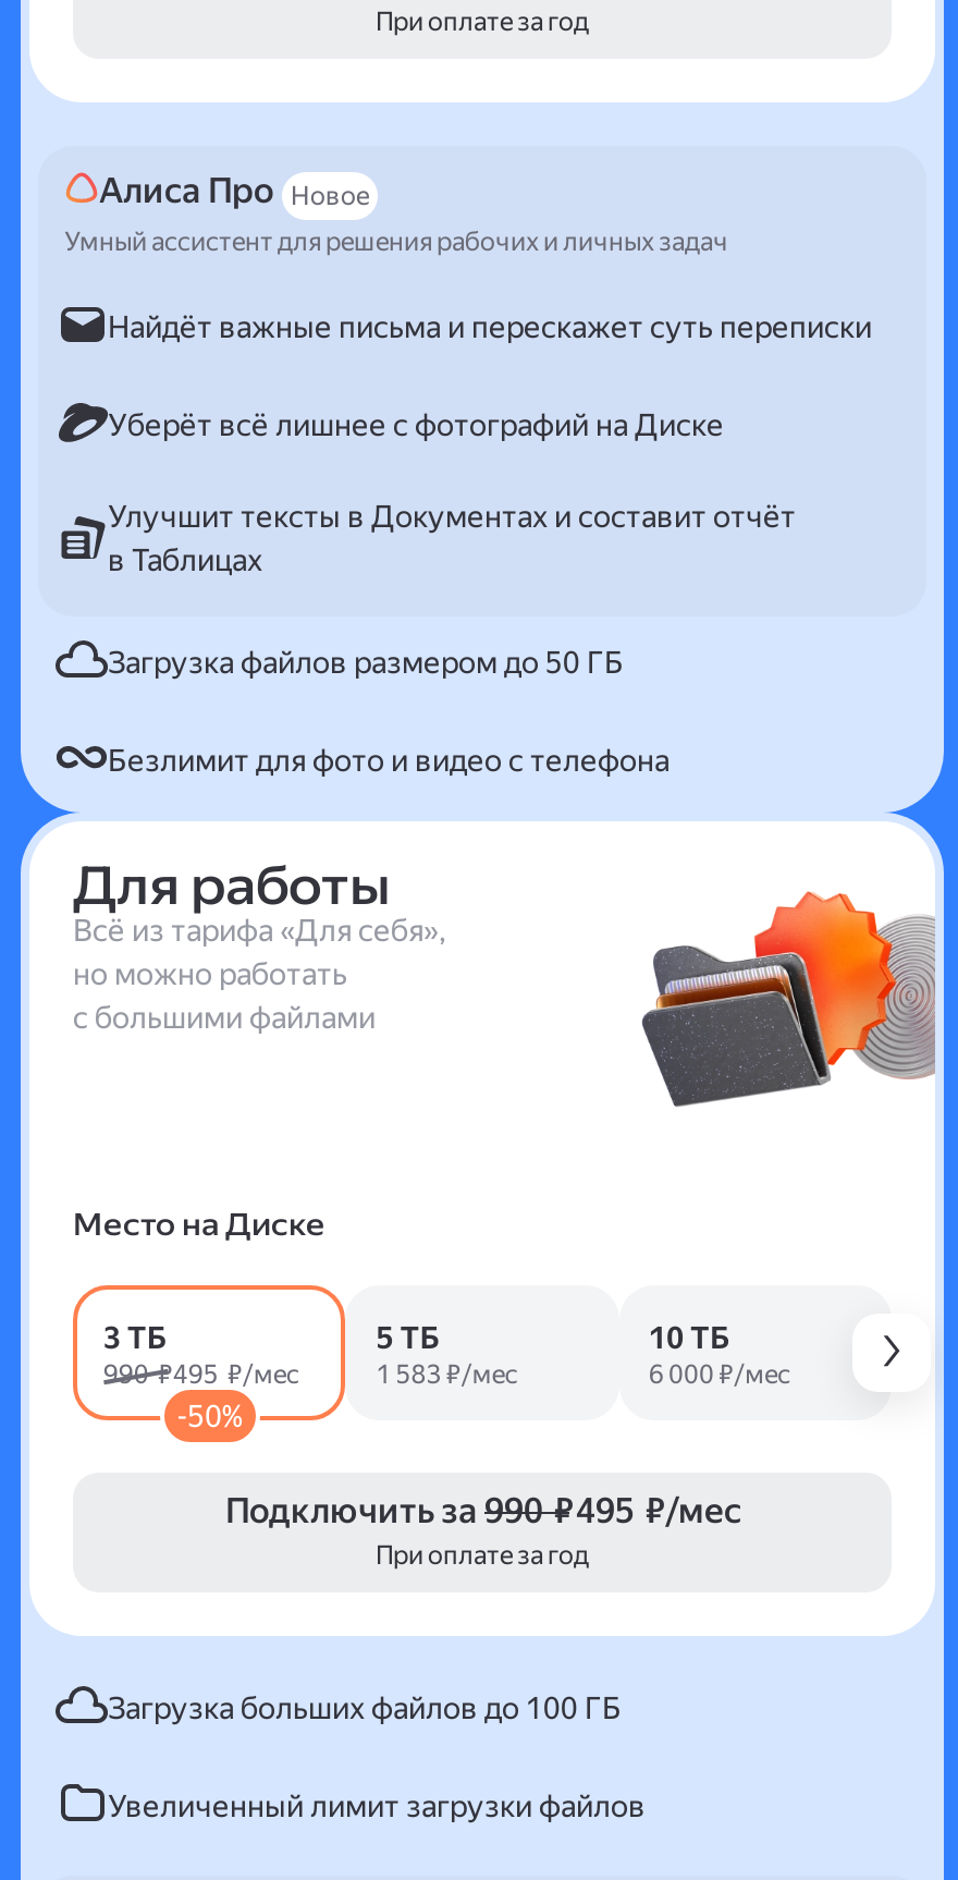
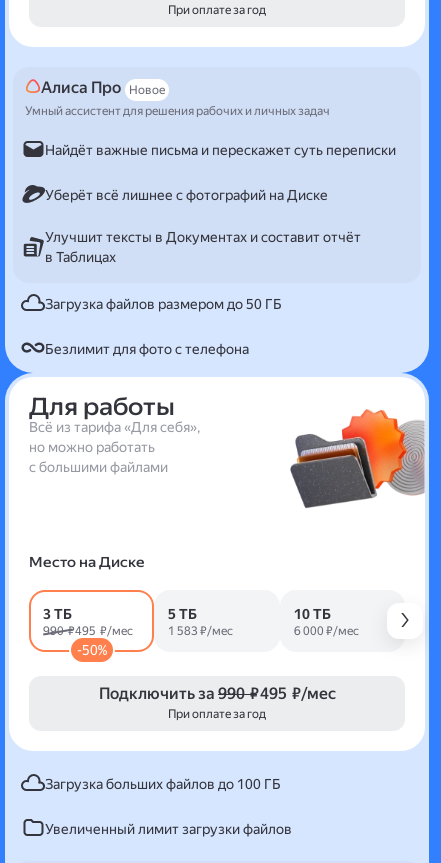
[108,742,670,777] Безлимит для фото и видео с телефона -> [45,340,249,356] Безлимит для фото с телефона

